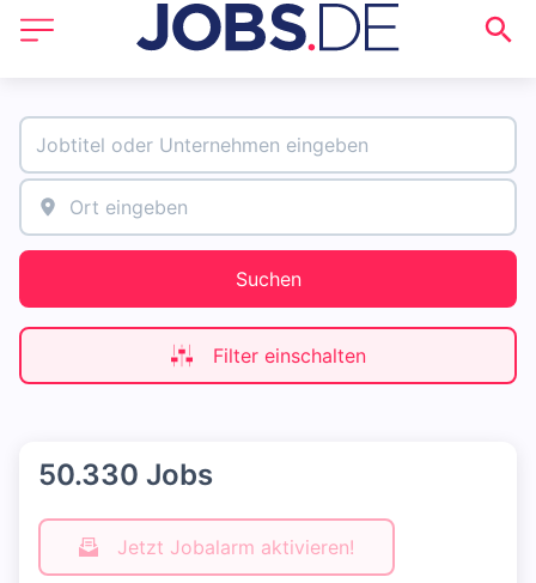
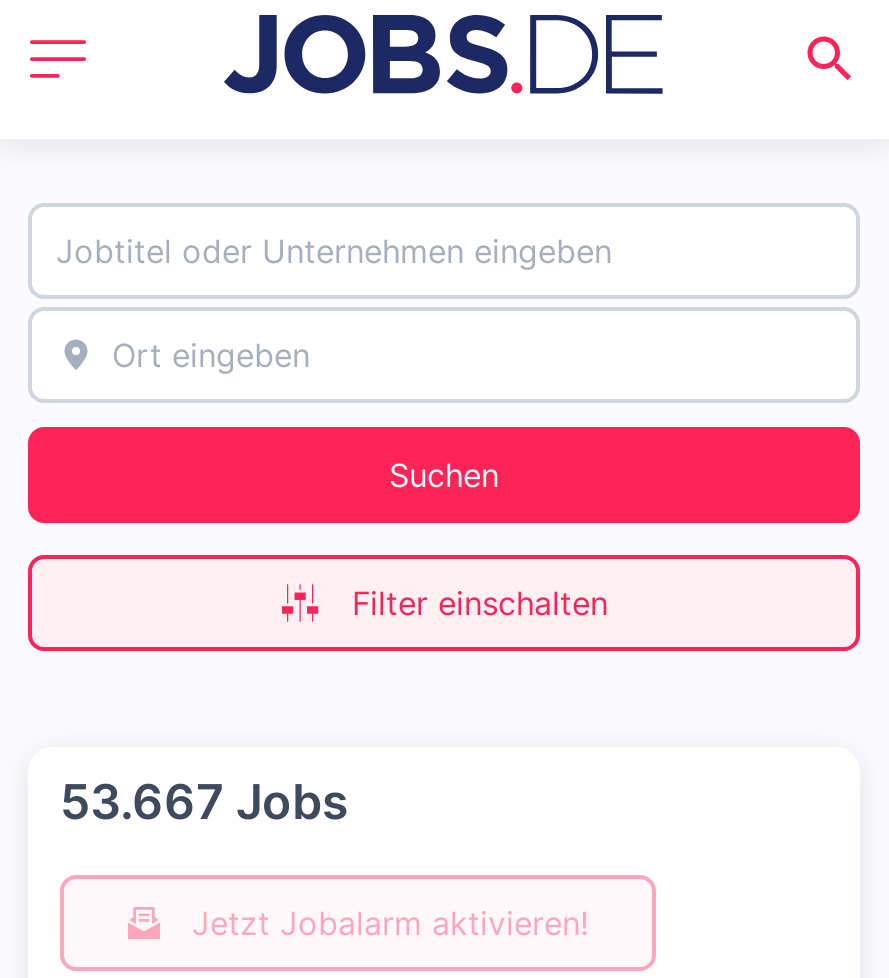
[38,457,213,492] 50.330 Jobs -> [60,773,348,831] 53.667 Jobs

